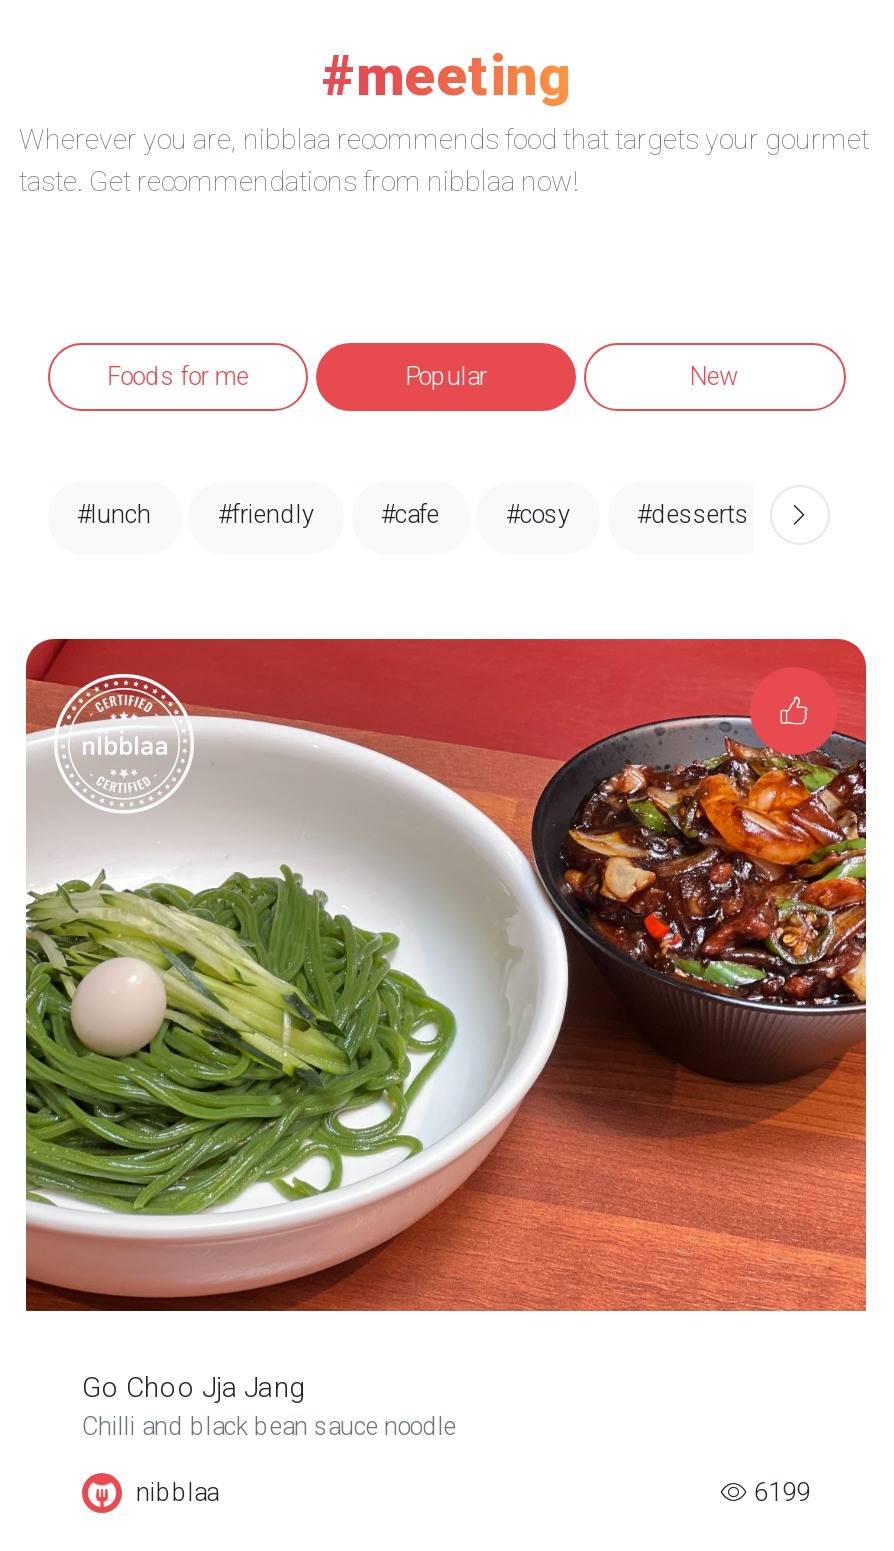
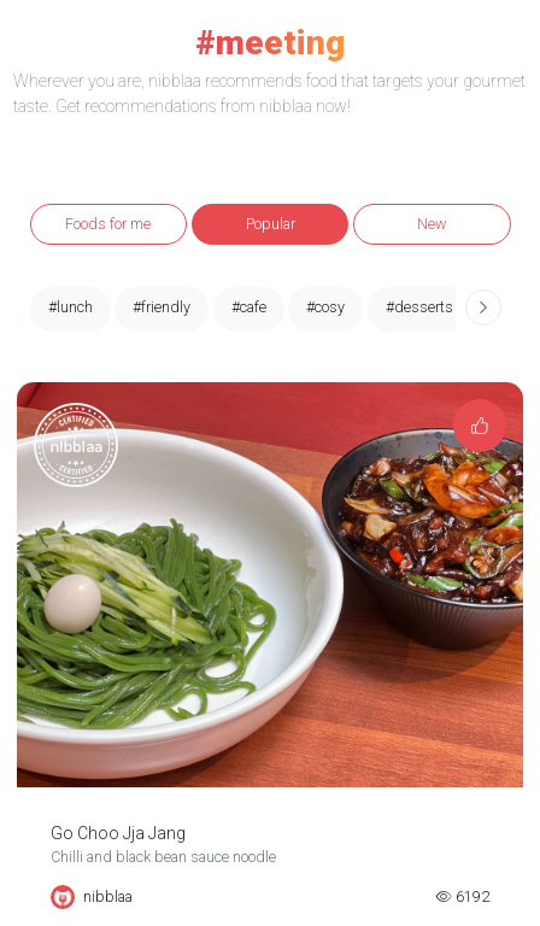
[754,1477,810,1507] 6199 -> [456,887,489,906] 6192

